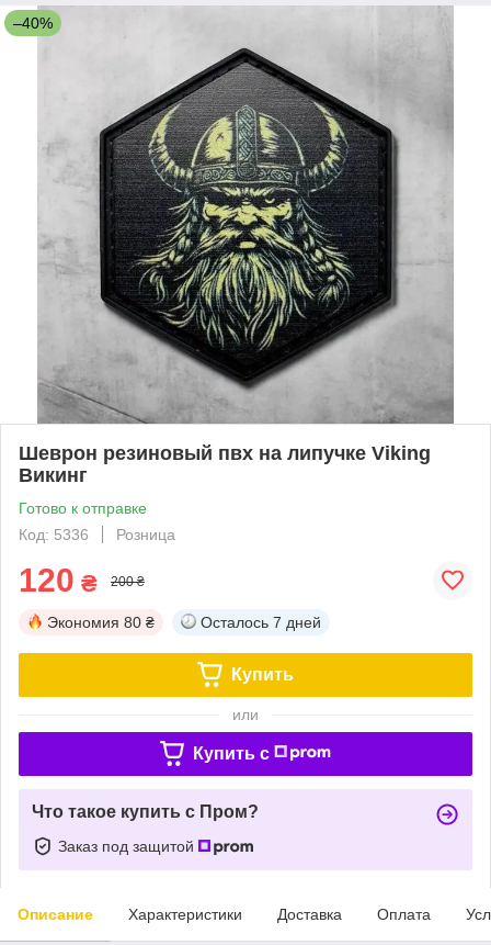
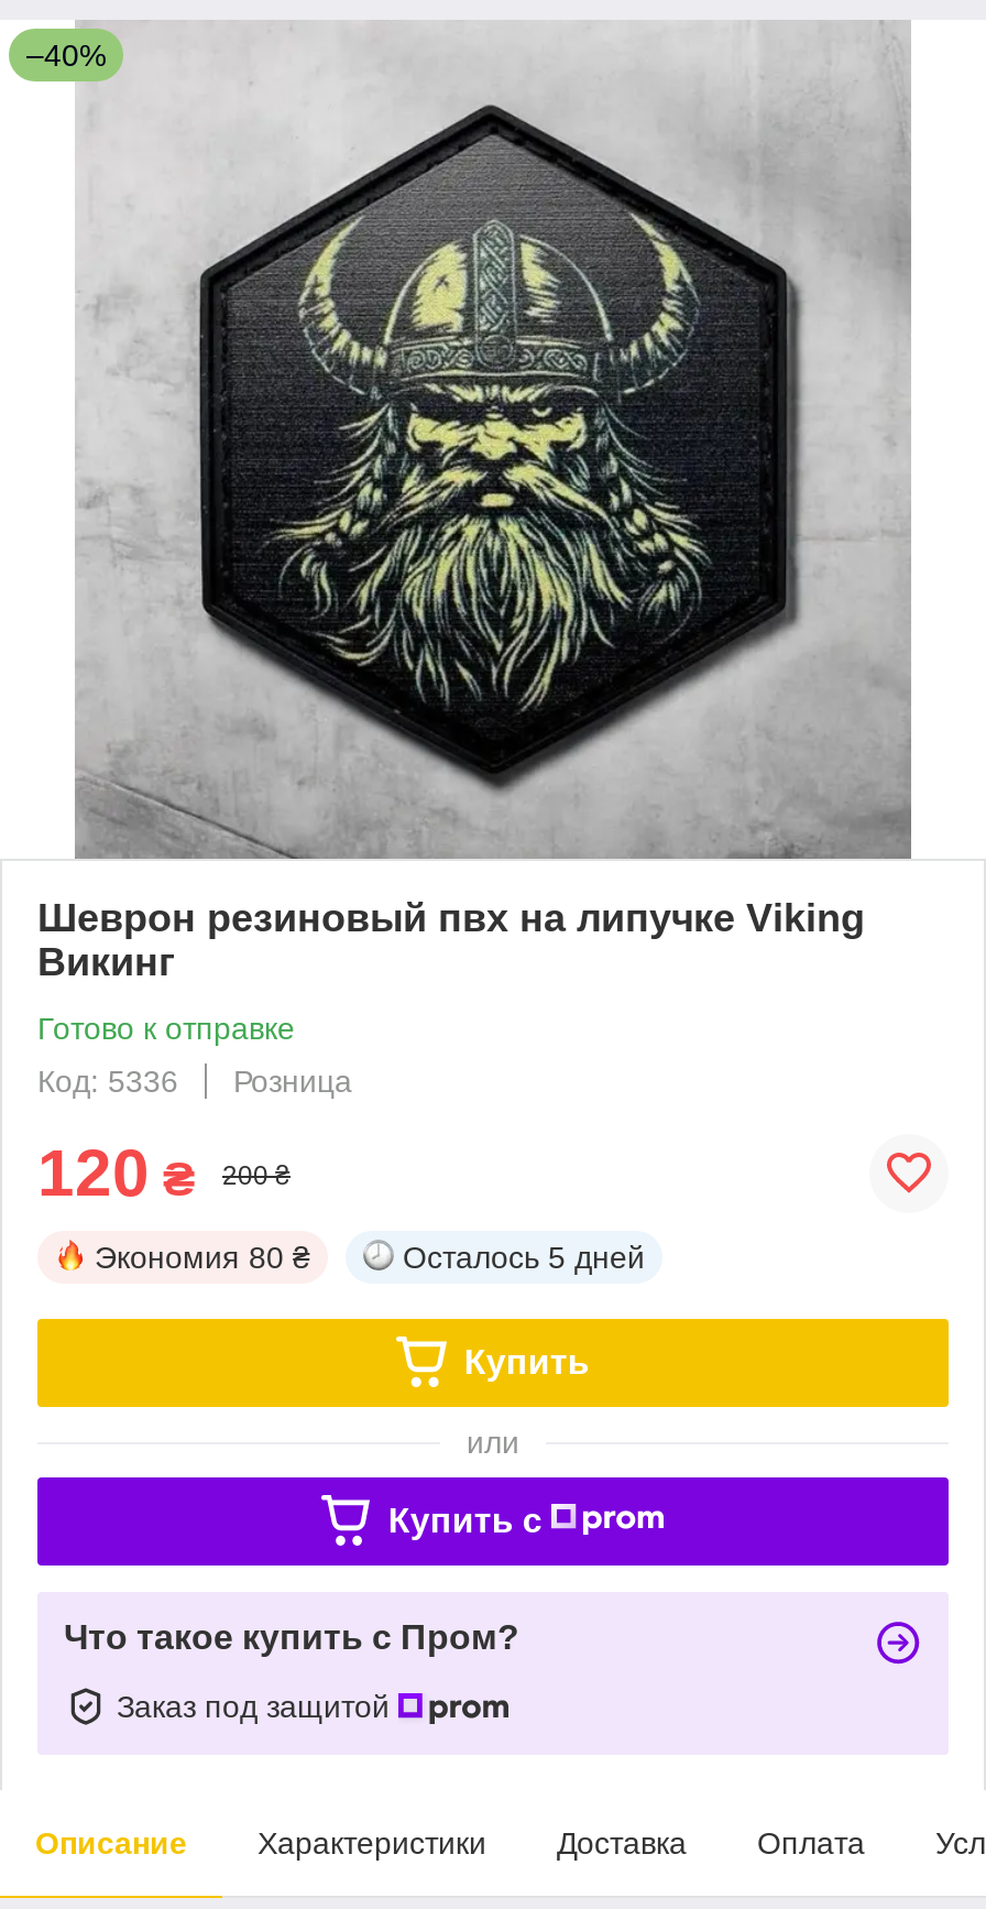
[201,613,321,631] Осталось 7 дней -> [403,1239,645,1274] Осталось 5 дней

